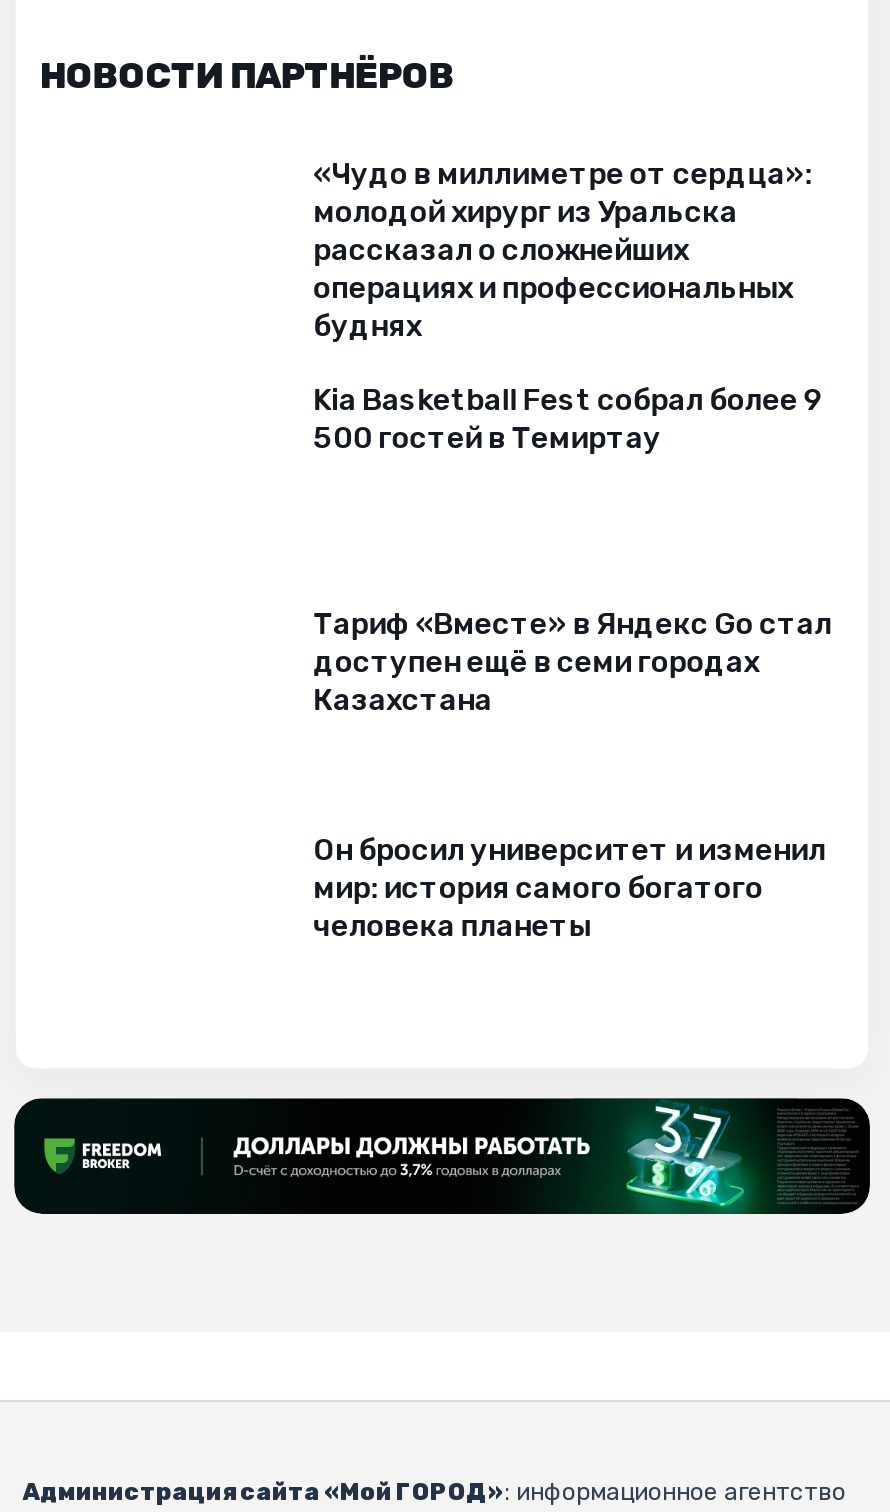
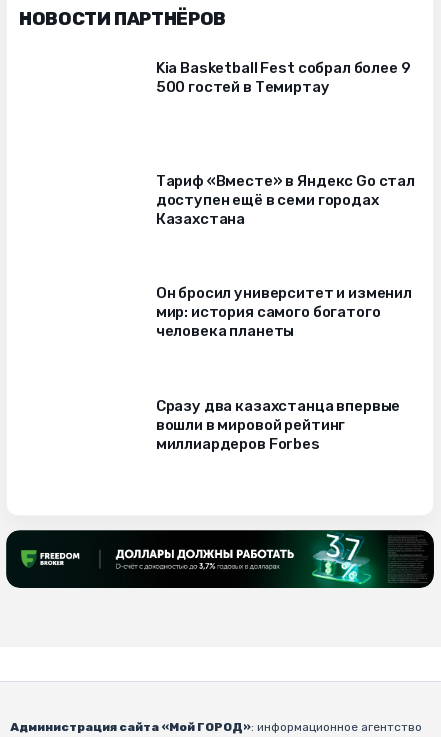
[313,156,812,344] «Чудо в миллиметре от сердца»: | молодой хирург из Уральска | рассказал о сложнейших | операциях и профессиональных | буднях -> none
moved [313,419,832,943] -> [156,78,415,340]: 500 гостей в Темиртау | Тариф «Вместе» в Яндекс Go стал | доступен ещё в семи городах | Казахстана | Он бросил университет и изменил | мир: история самого богатого | человека планеты
none -> [156,397,400,453] Сразу два казахстанца впервые | вошли в мировой рейтинг | миллиардеров Forbes

